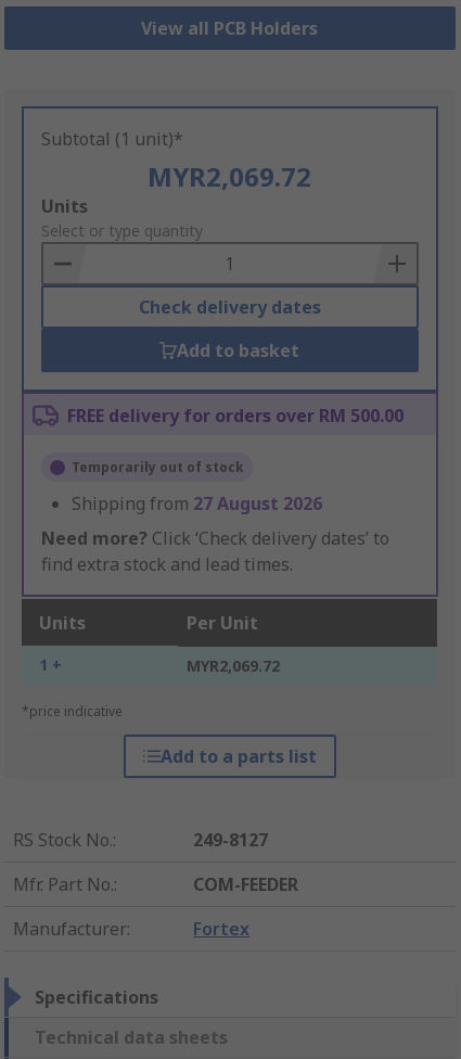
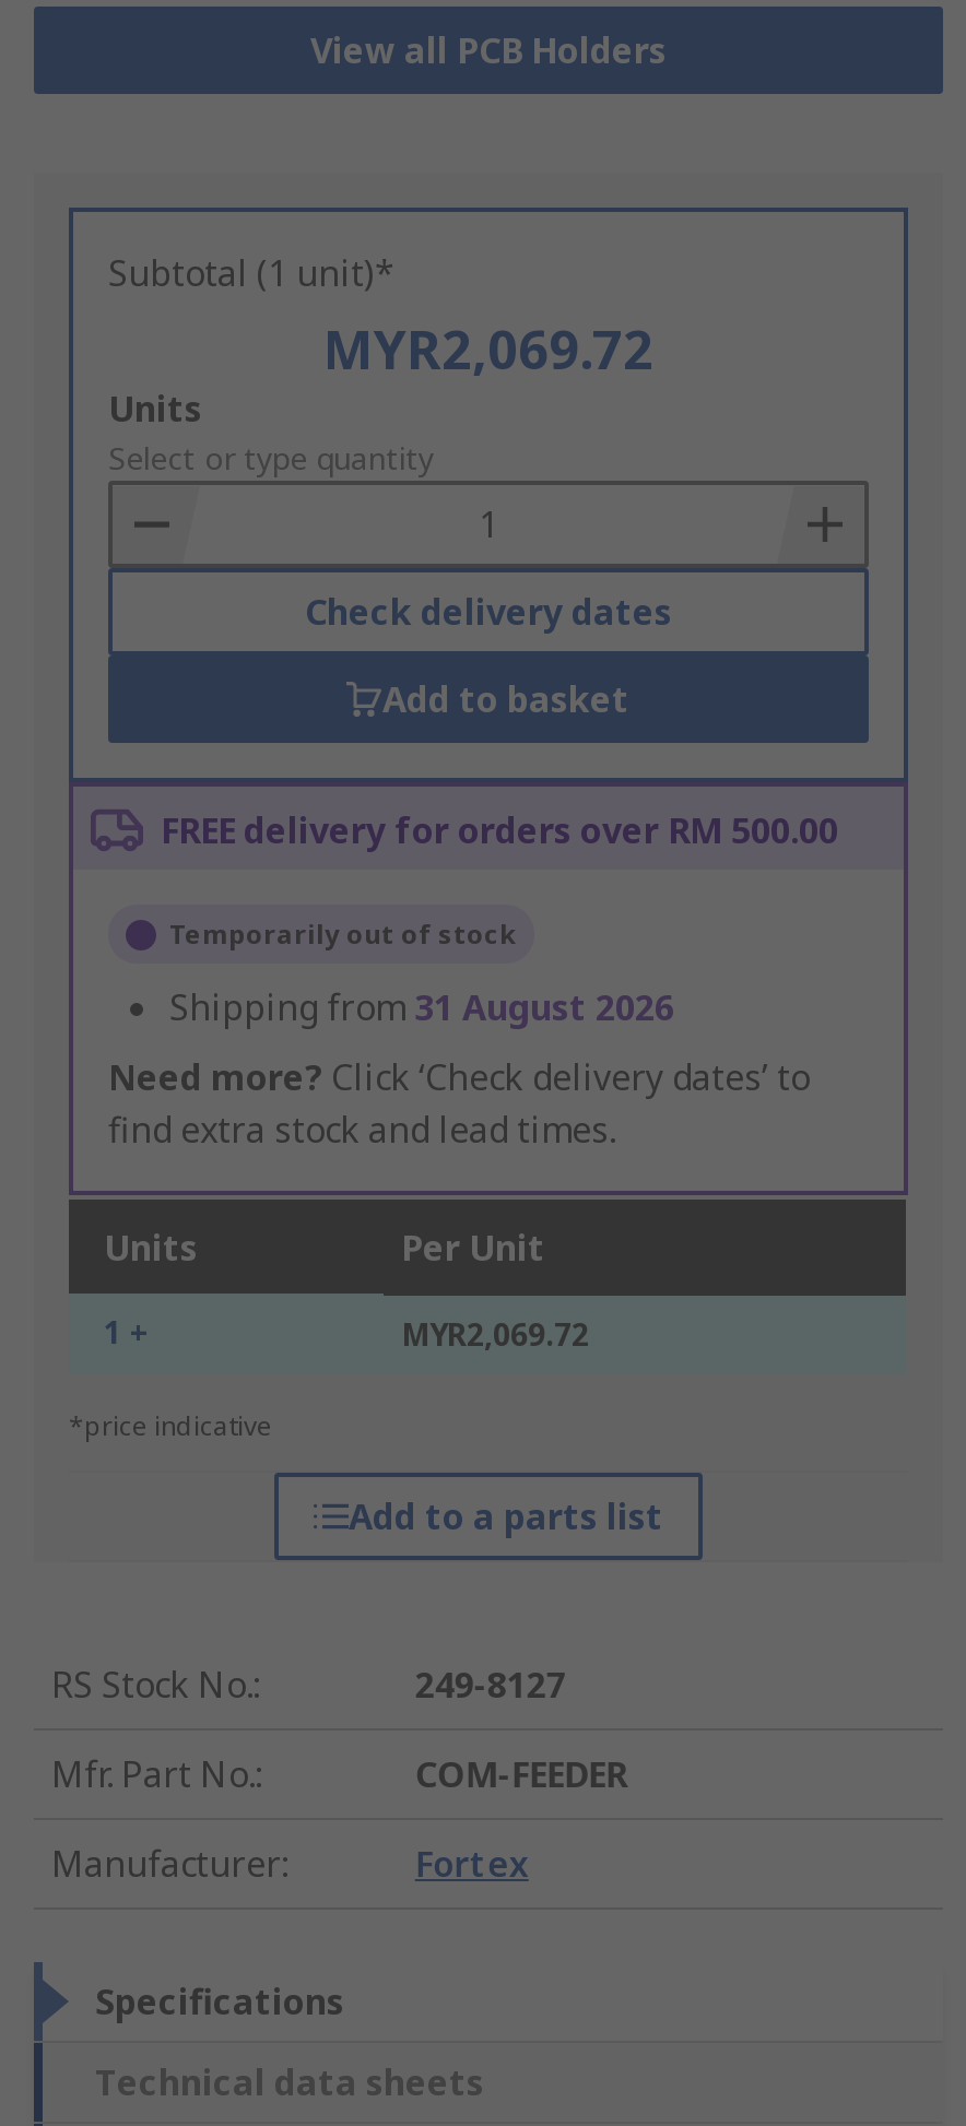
[72,492,322,516] Shipping from 27 August 2026 -> [169,984,674,1032] Shipping from 31 August 2026

